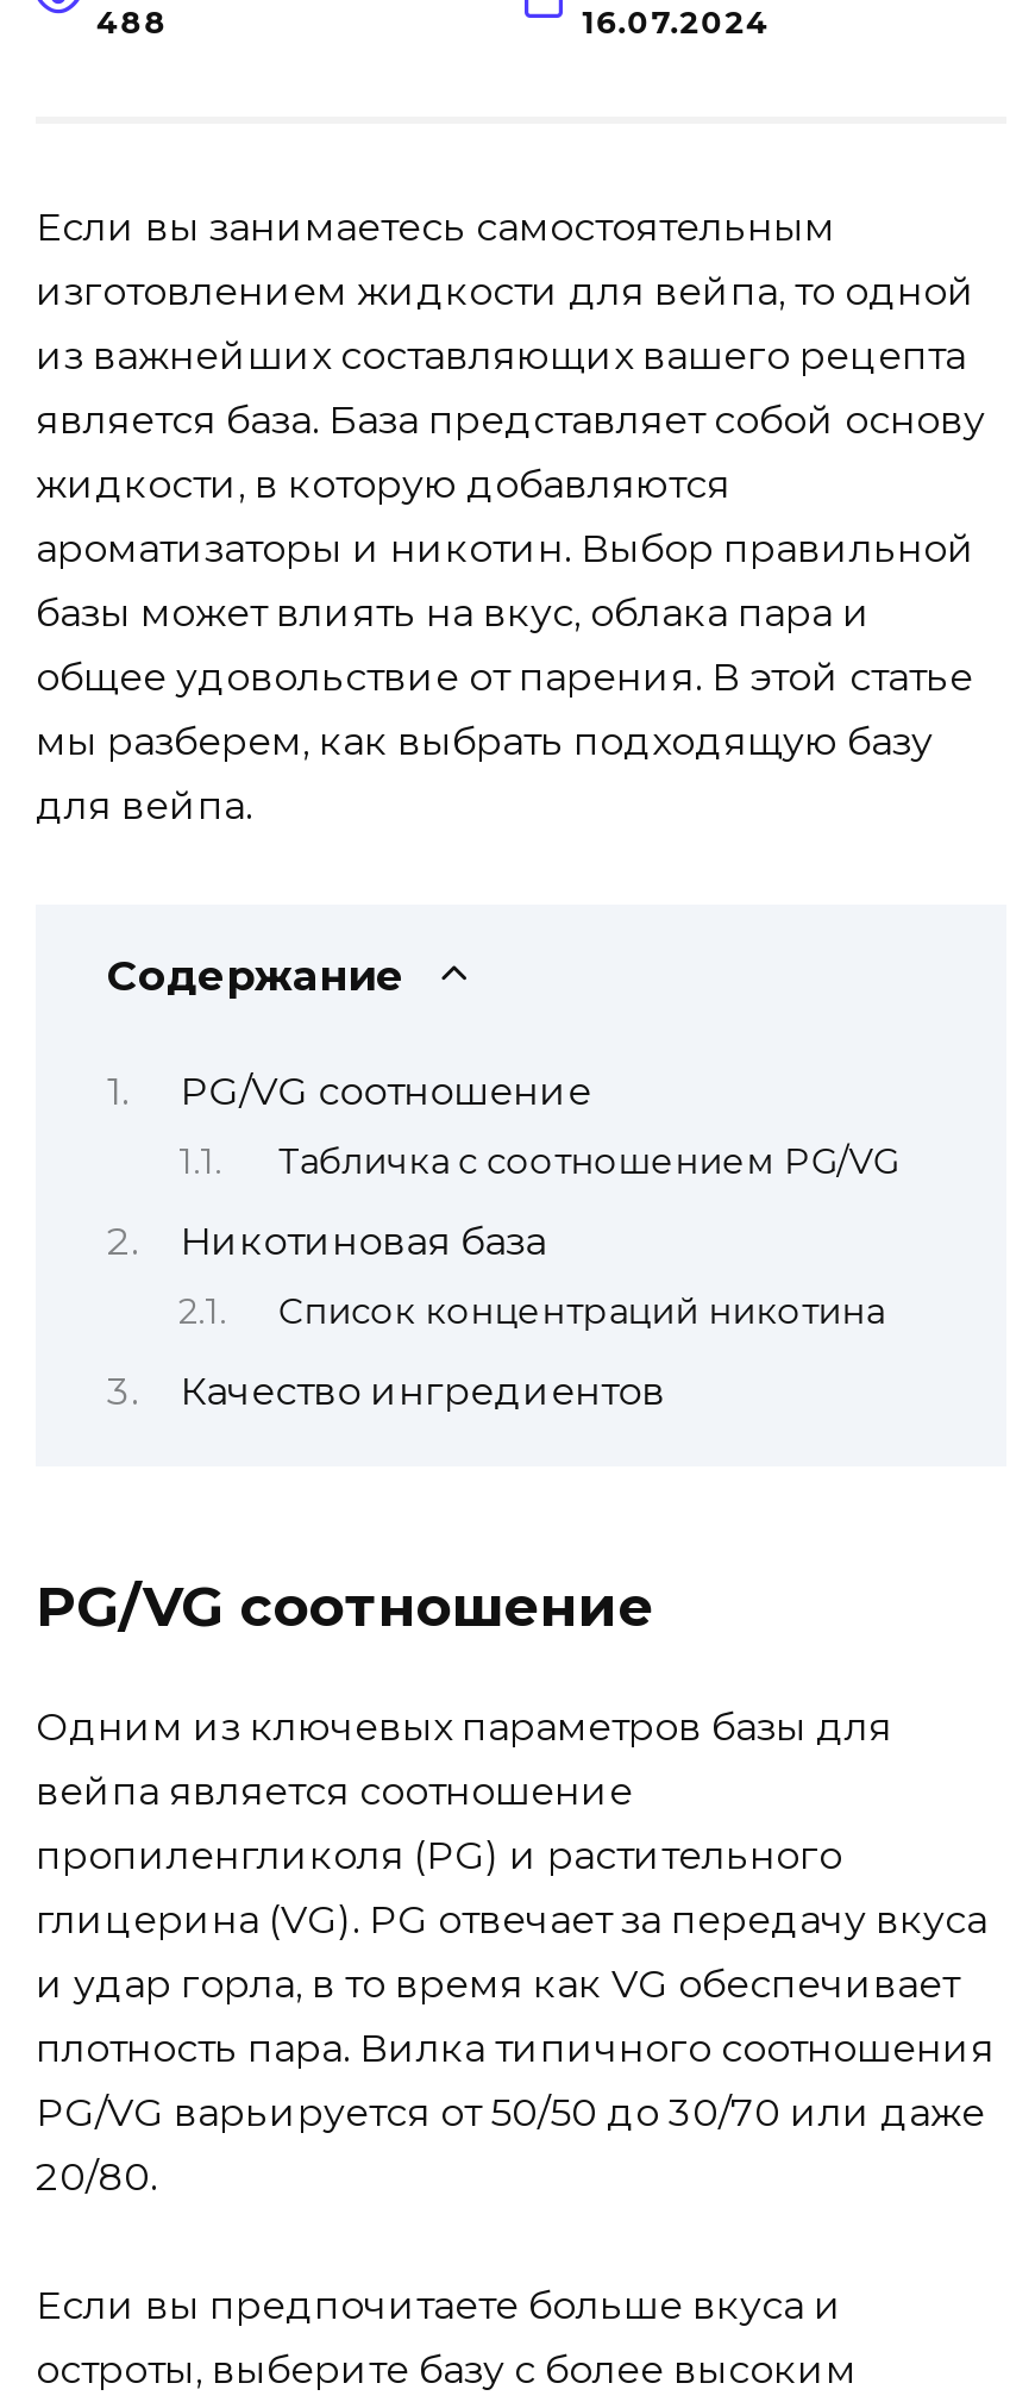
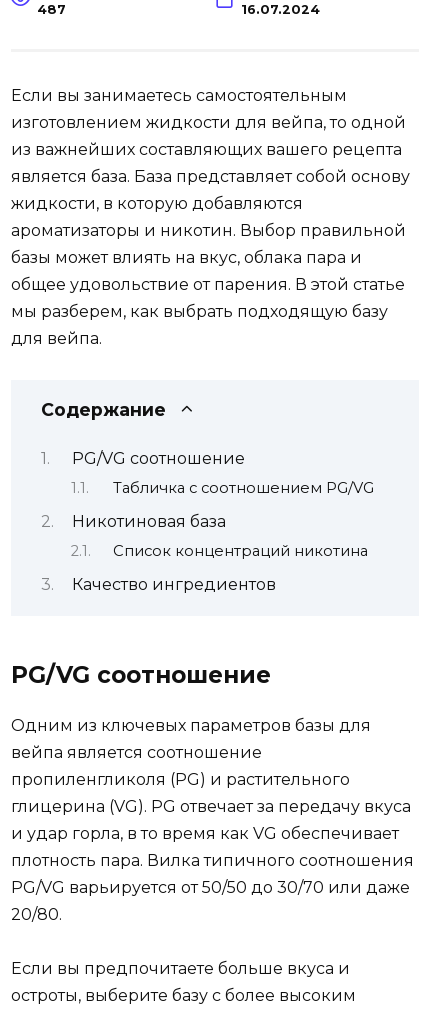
[97,6,168,41] 488 -> [37,2,66,17] 487

